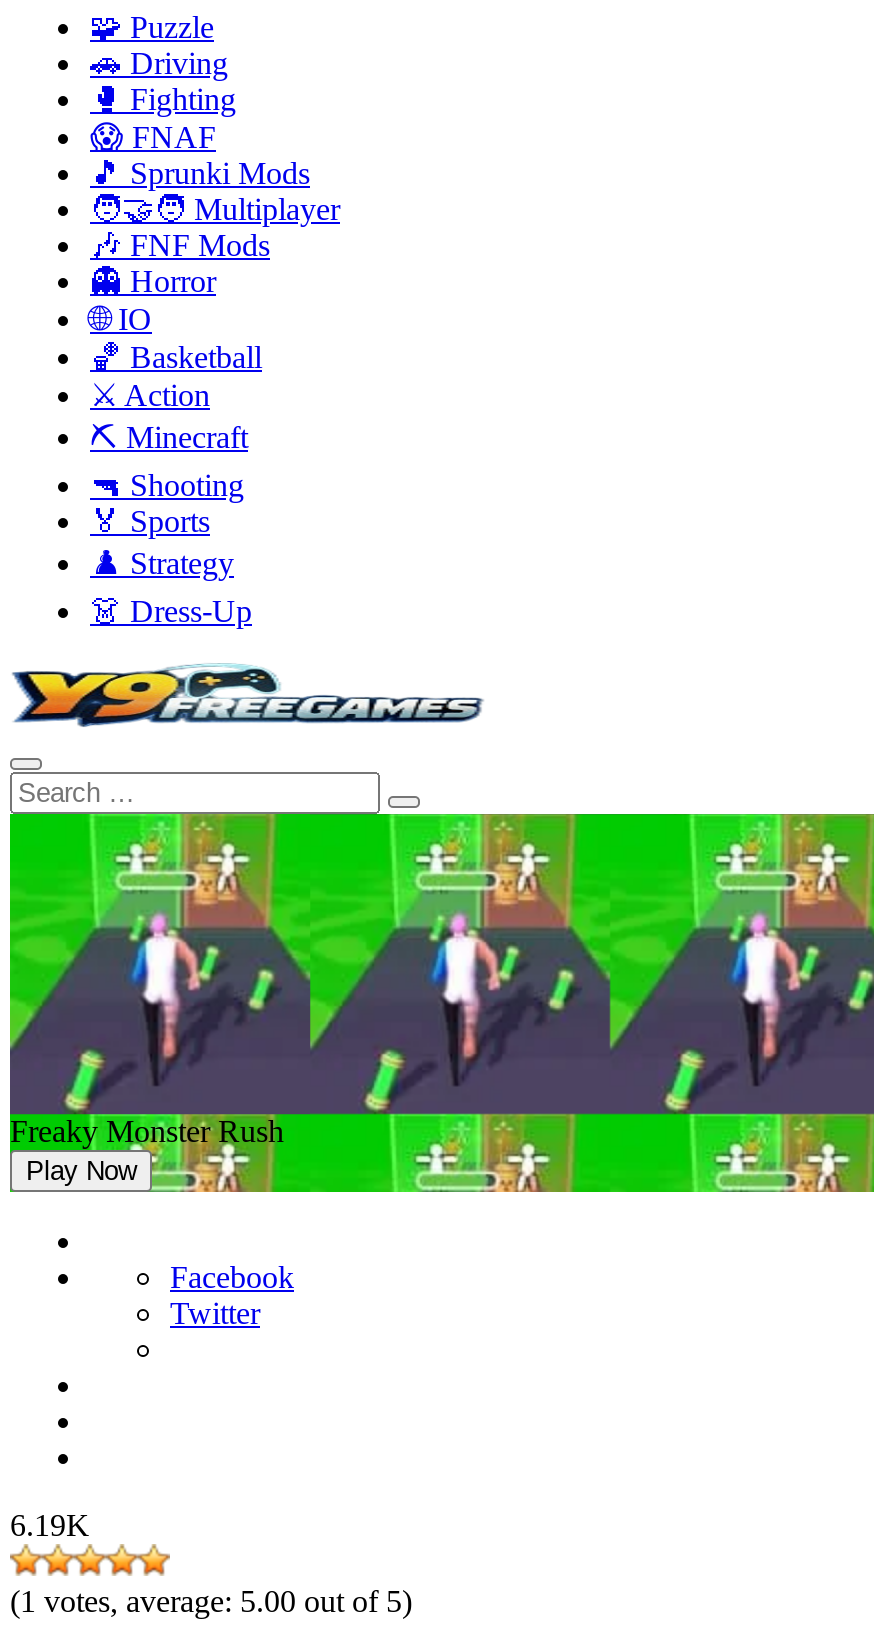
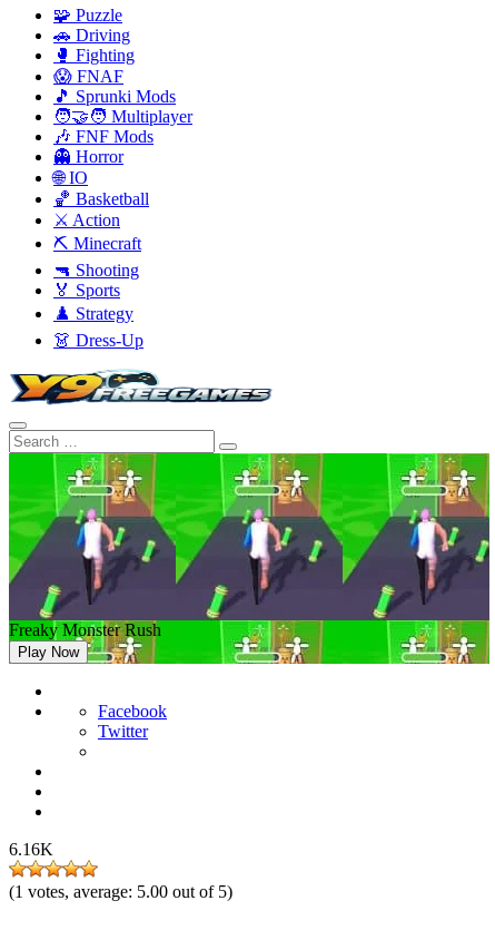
[10,1508,90,1542] 6.19K -> [9,840,53,859] 6.16K

